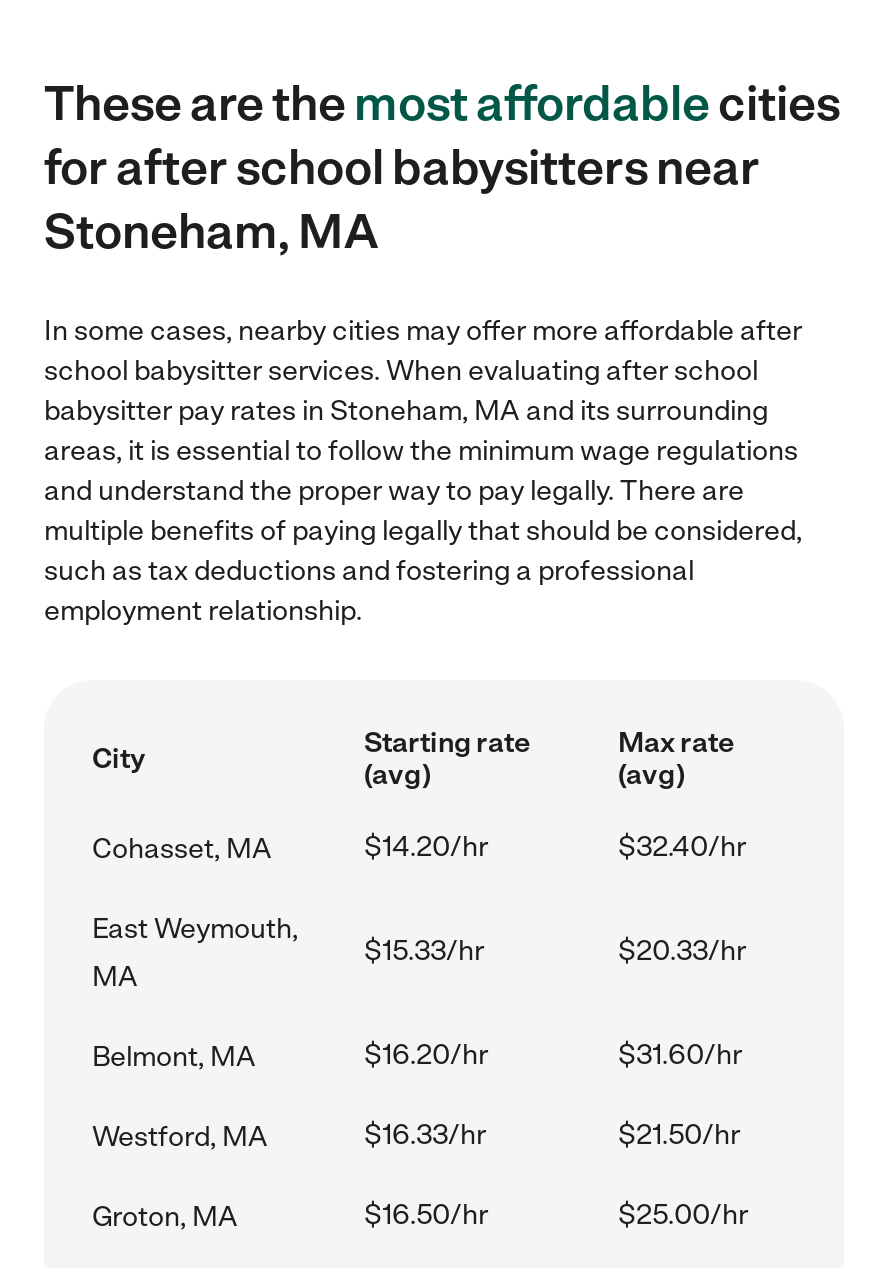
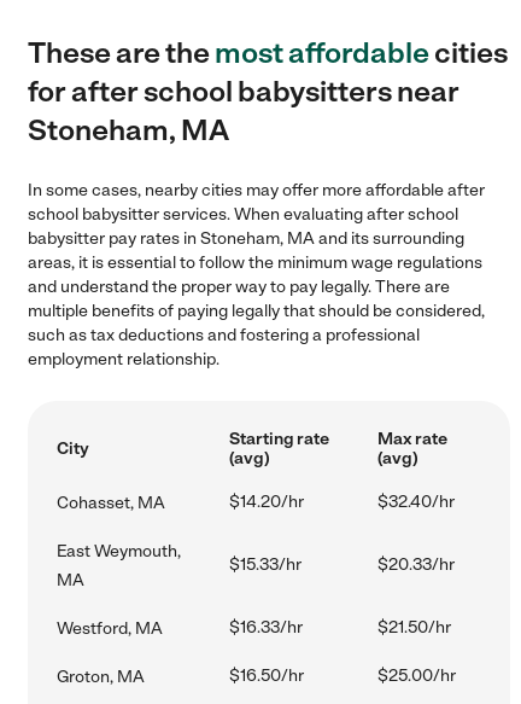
[92,1038,742,1074] Belmont, MA | $16.20/hr | $31.60/hr -> none

